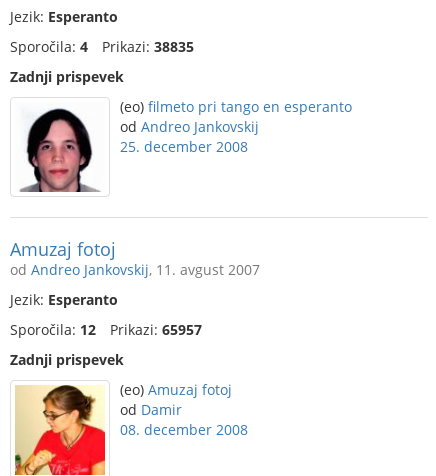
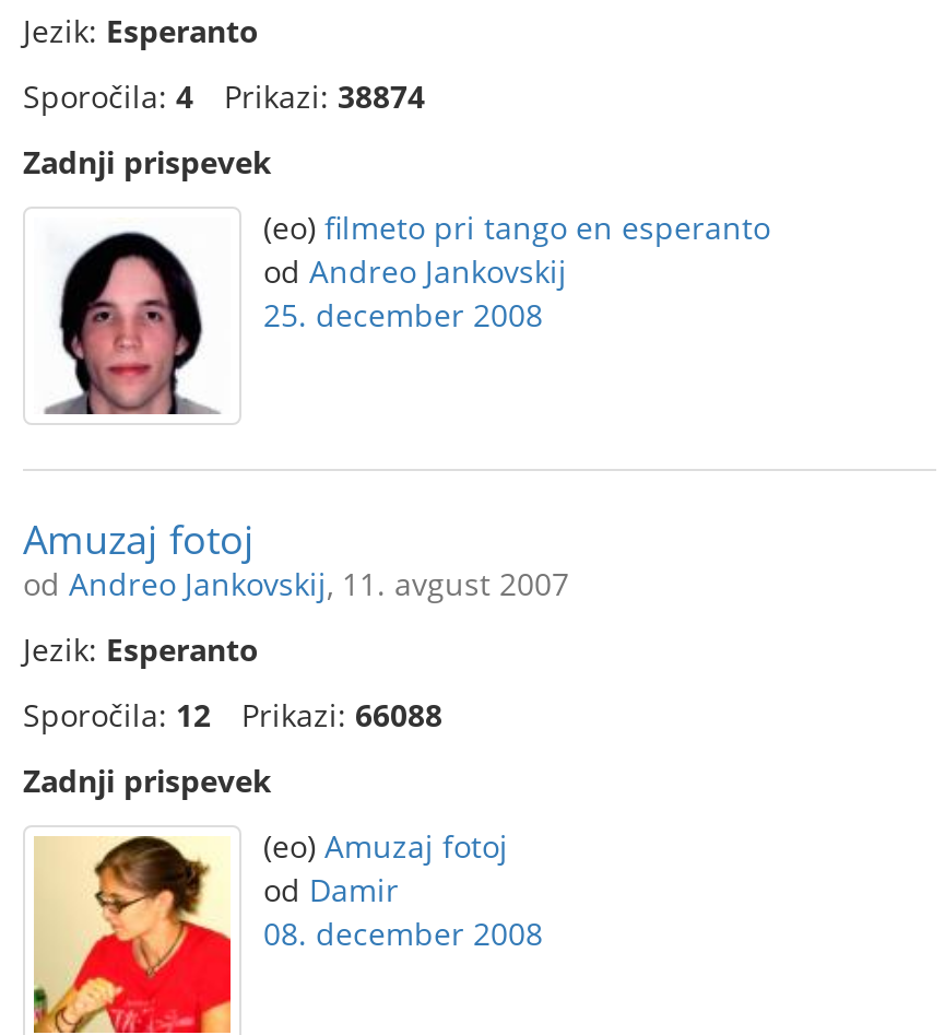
[10,37,194,56] Sporočila: 4 Prikazi: 38835 -> [23,75,425,117] Sporočila: 4 Prikazi: 38874
[10,320,202,339] Sporočila: 12 Prikazi: 65957 -> [23,694,442,736] Sporočila: 12 Prikazi: 66088

